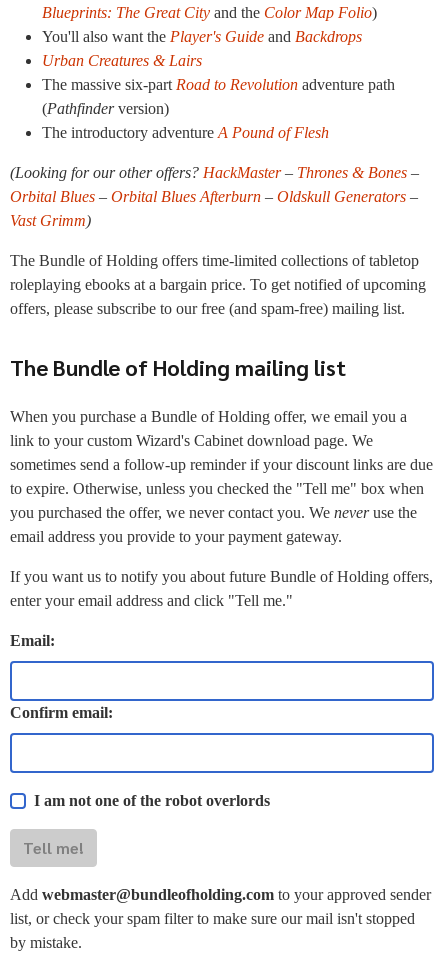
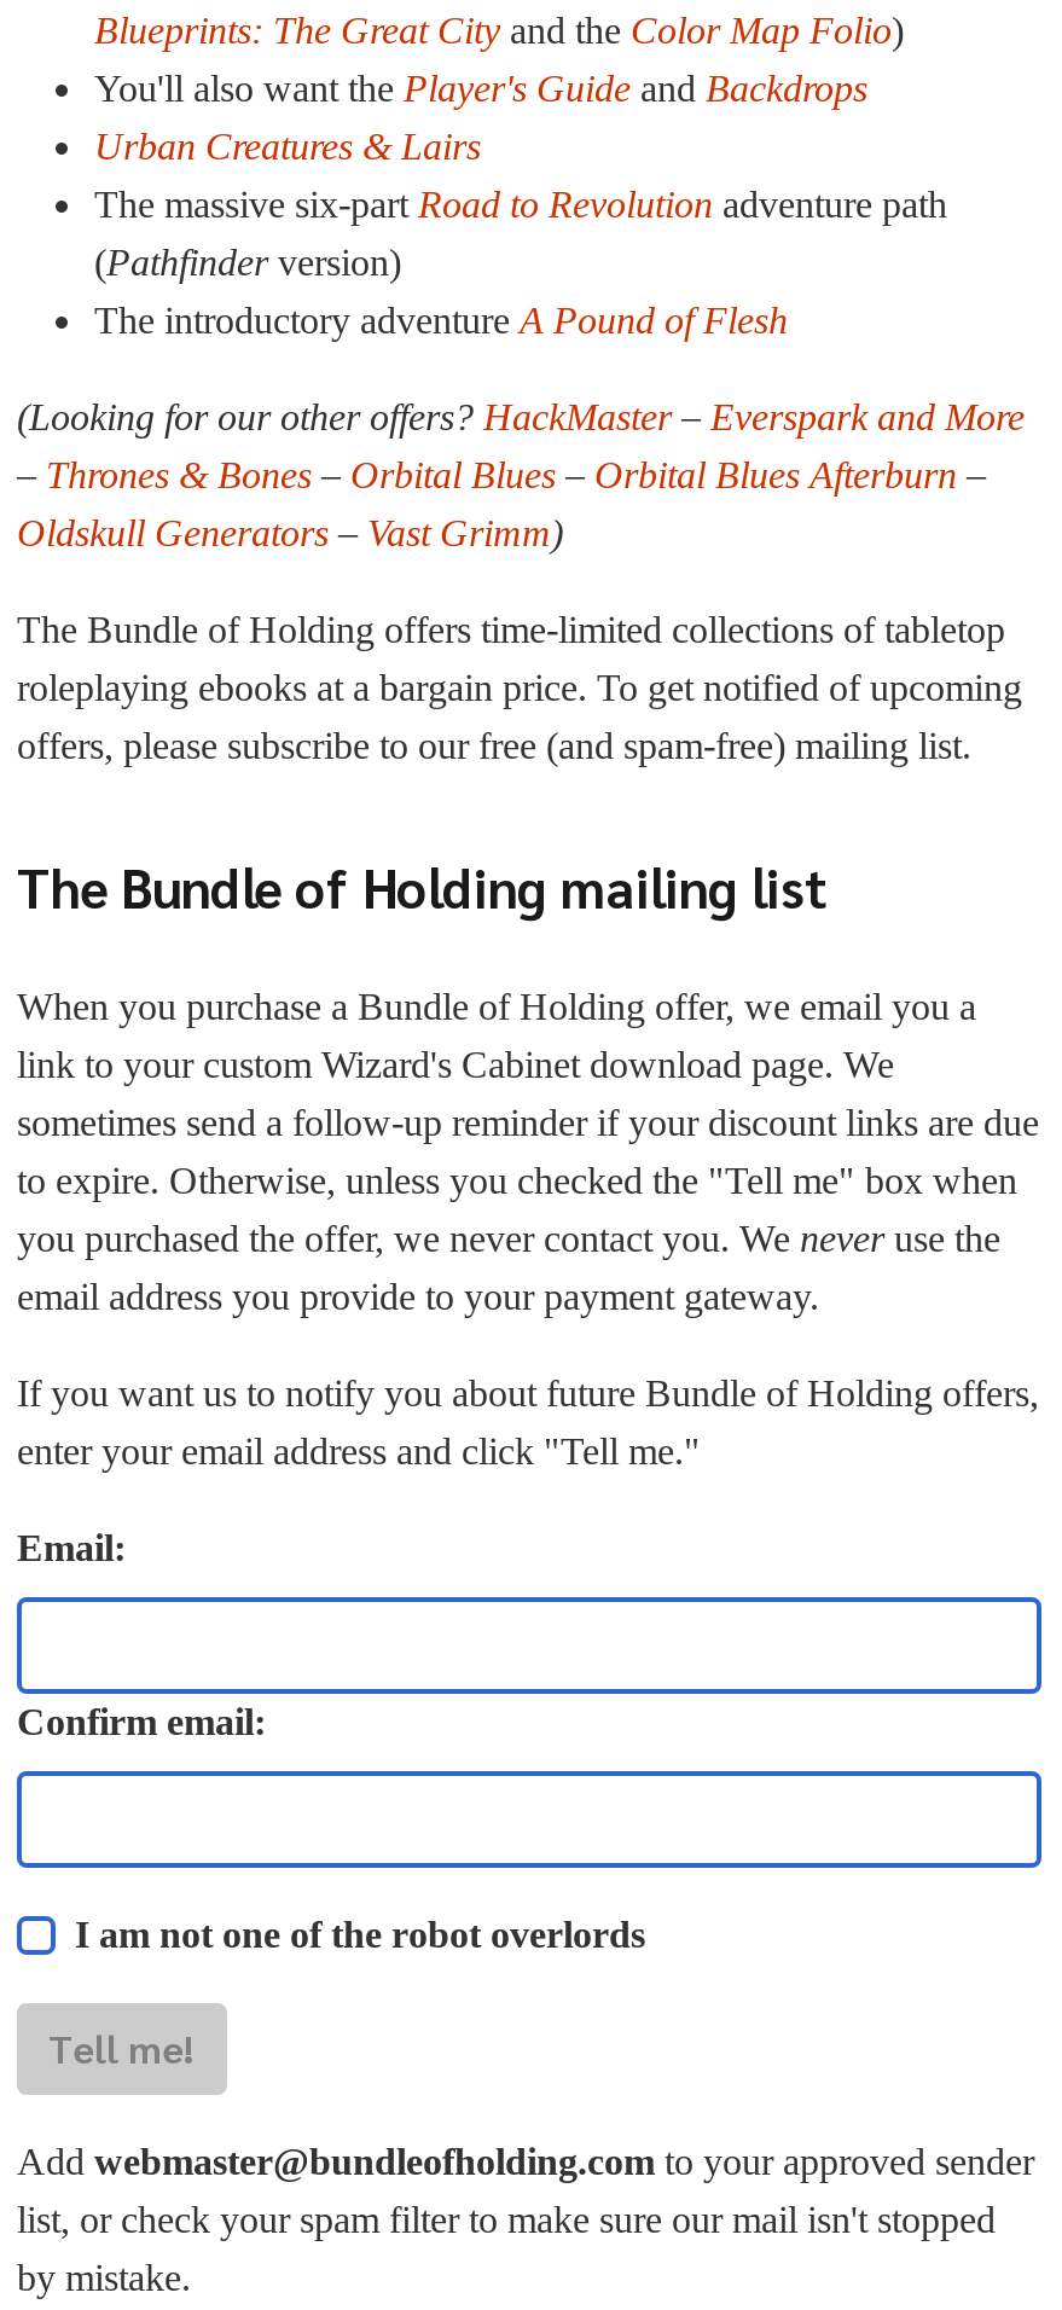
[10,164,419,229] (Looking for our other offers? HackMaster – Thrones & Bones – | Orbital Blues – Orbital Blues Afterburn – Oldskull Generators – | Vast Grimm) -> [17,396,1025,553] (Looking for our other offers? HackMaster – Everspark and More | – Thrones & Bones – Orbital Blues – Orbital Blues Afterburn – | Oldskull Generators – Vast Grimm)

